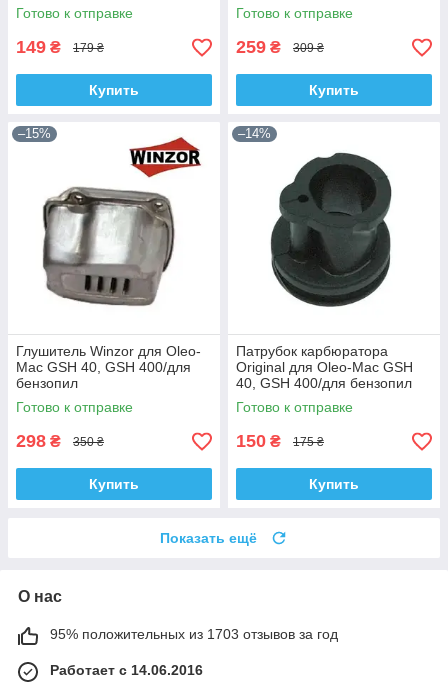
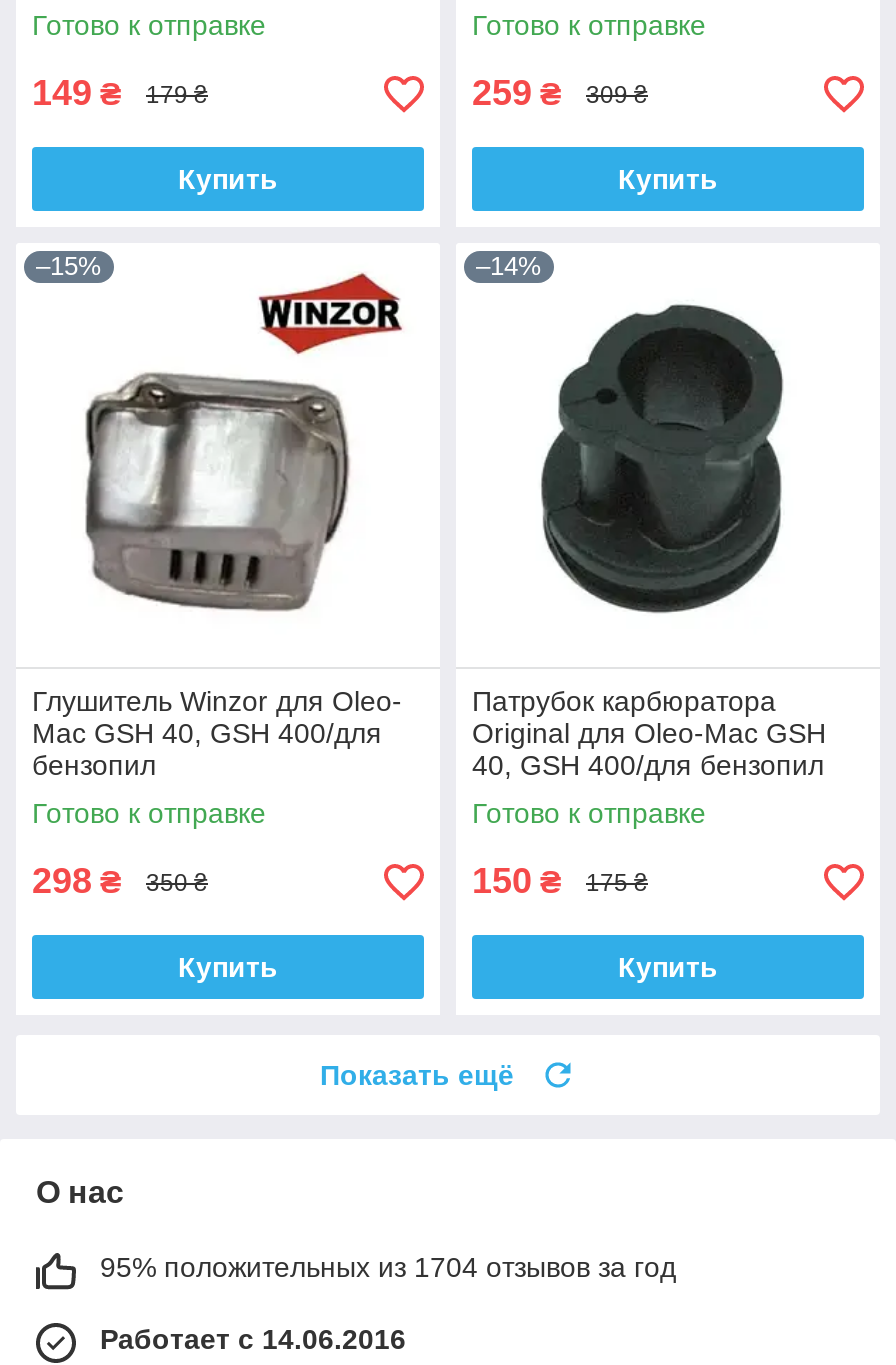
[50,626,338,642] 95% положительных из 1703 отзывов за год -> [100,1252,676,1284] 95% положительных из 1704 отзывов за год

